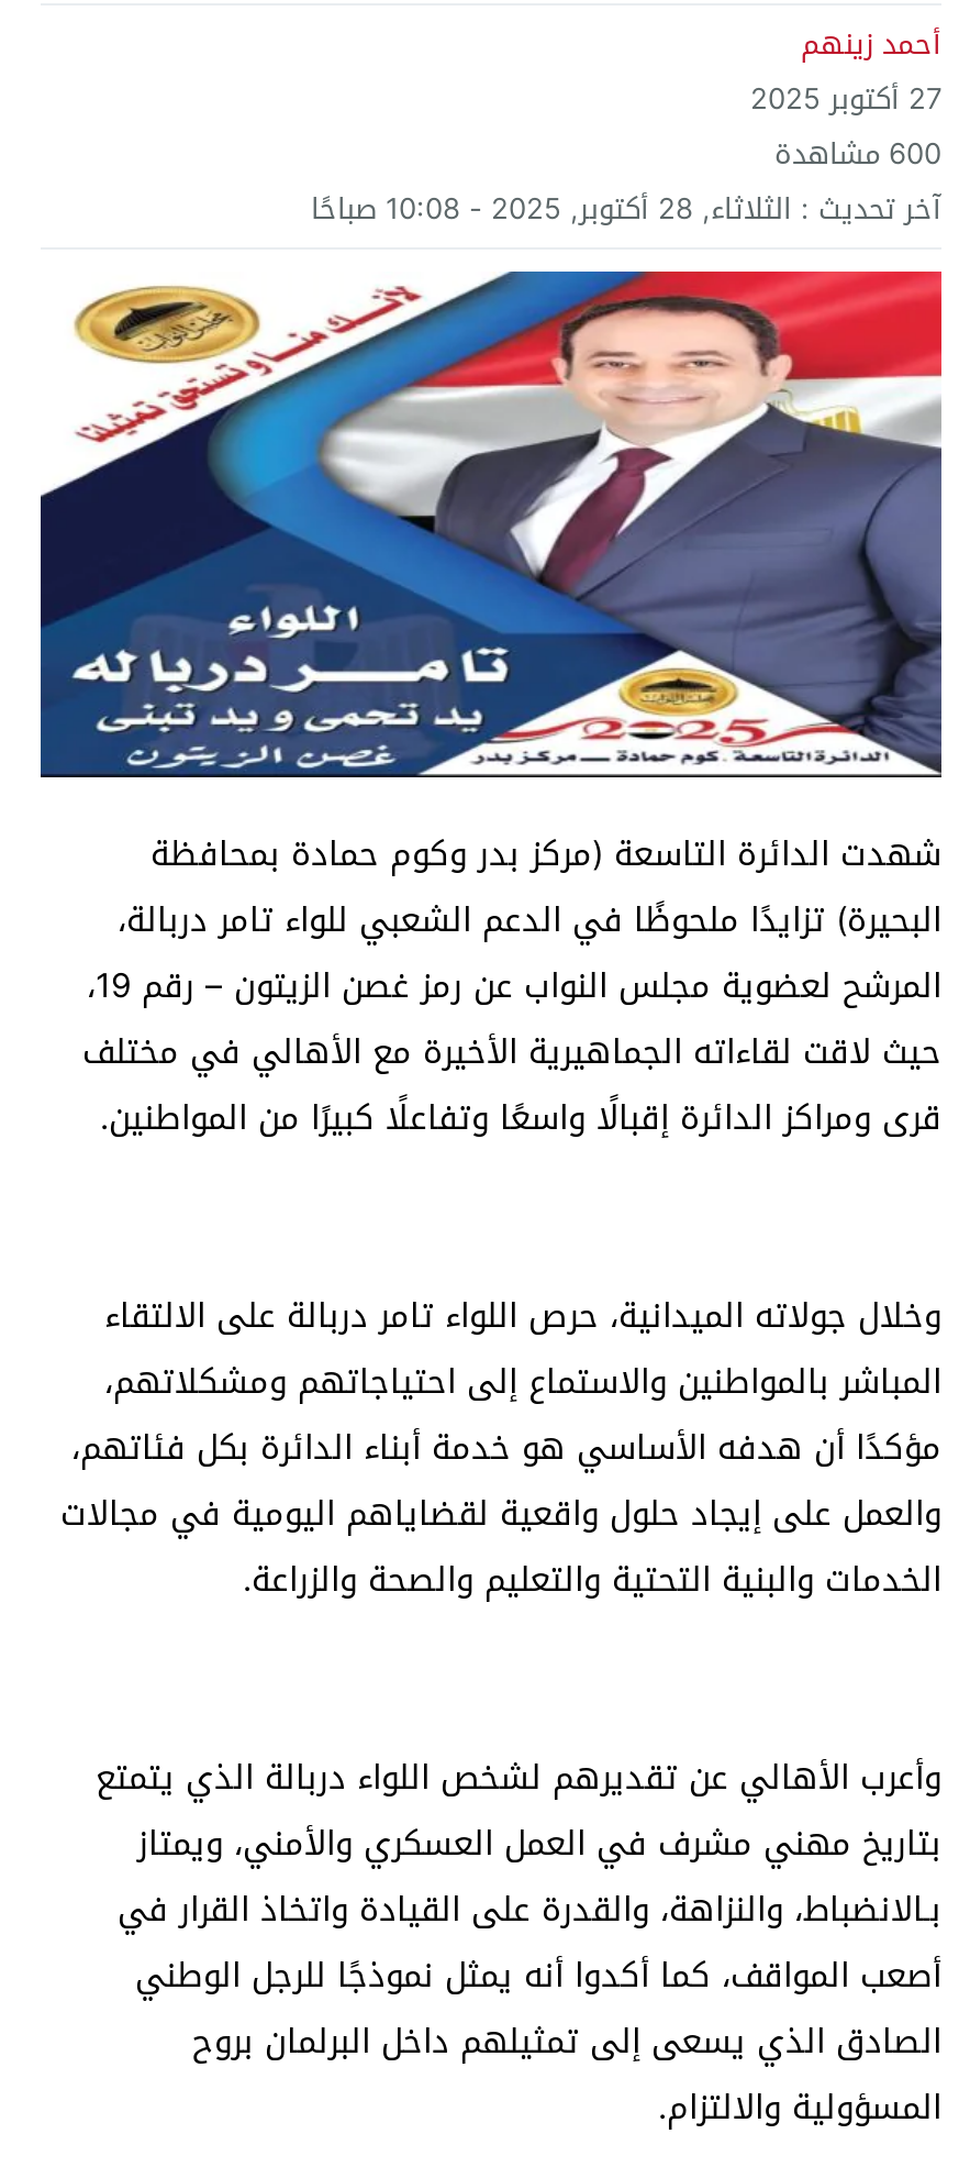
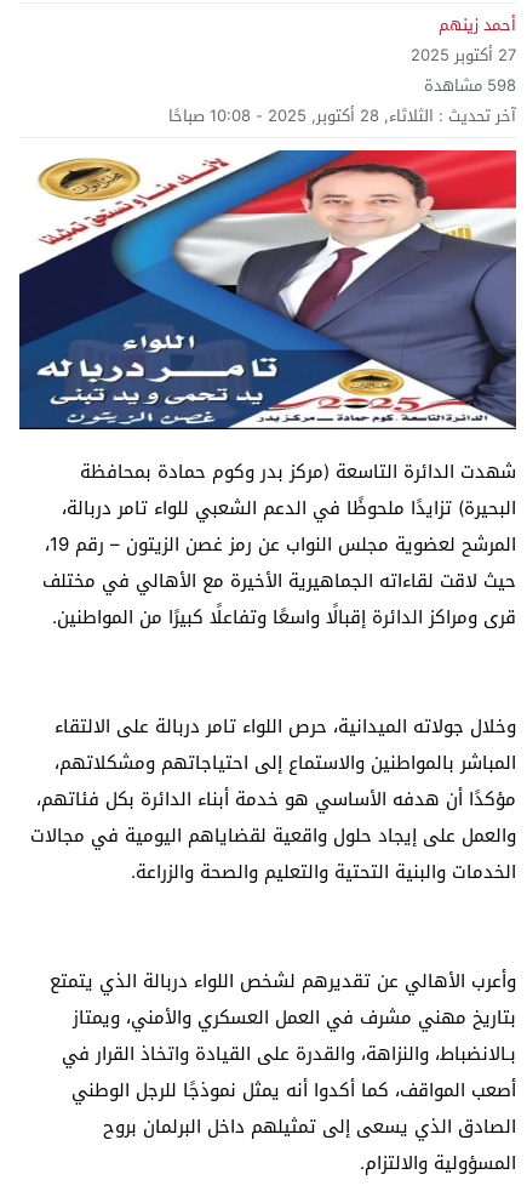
[774,126,941,181] 600 مشاهدة -> [424,70,516,100] 598 مشاهدة

